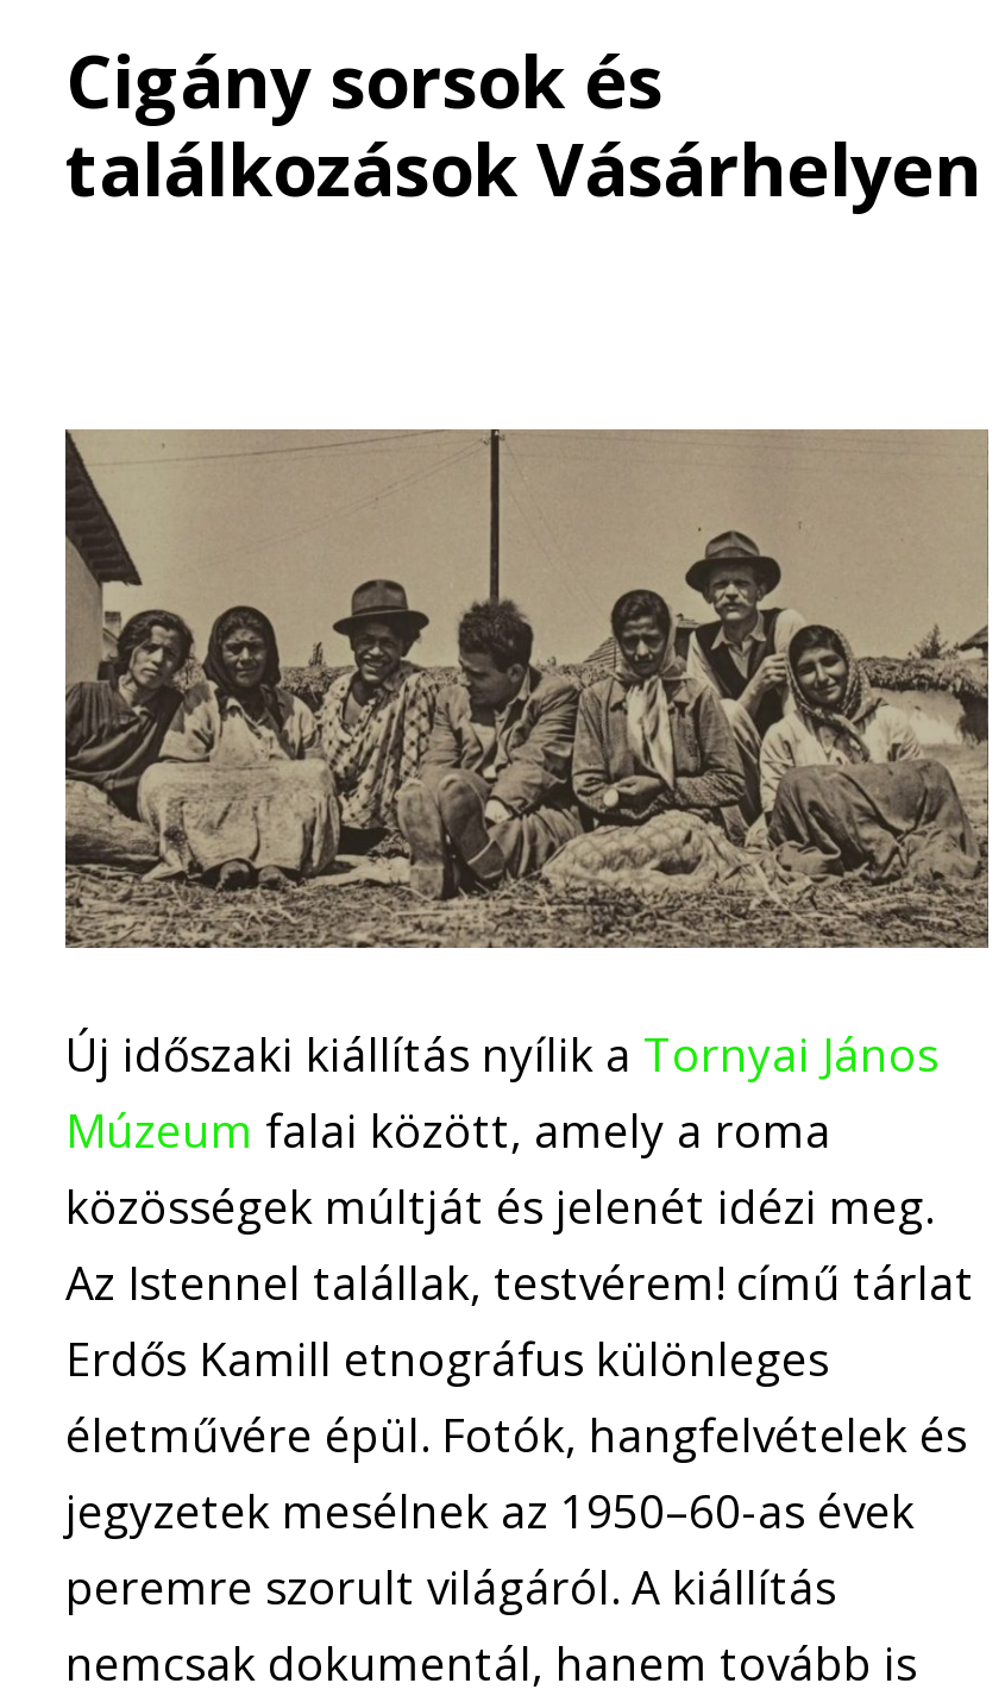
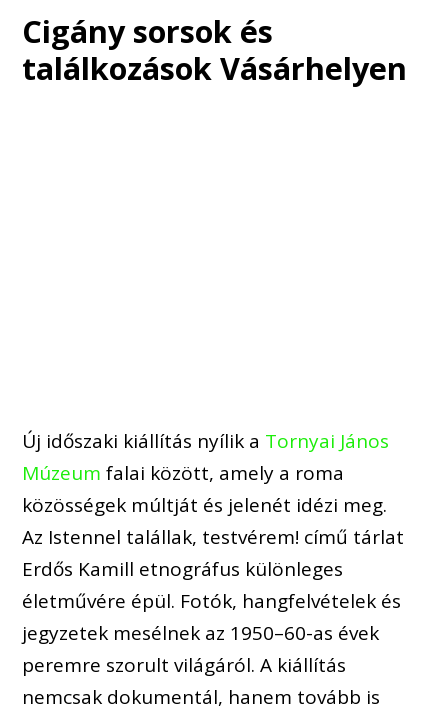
[63,427,991,950] [image] -> none

